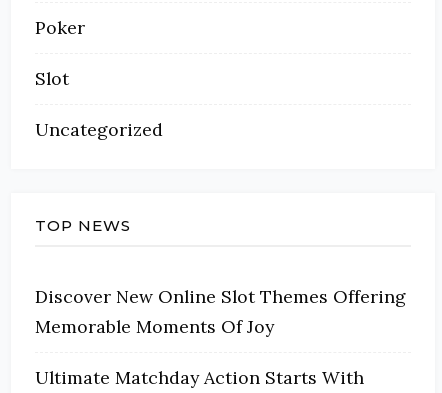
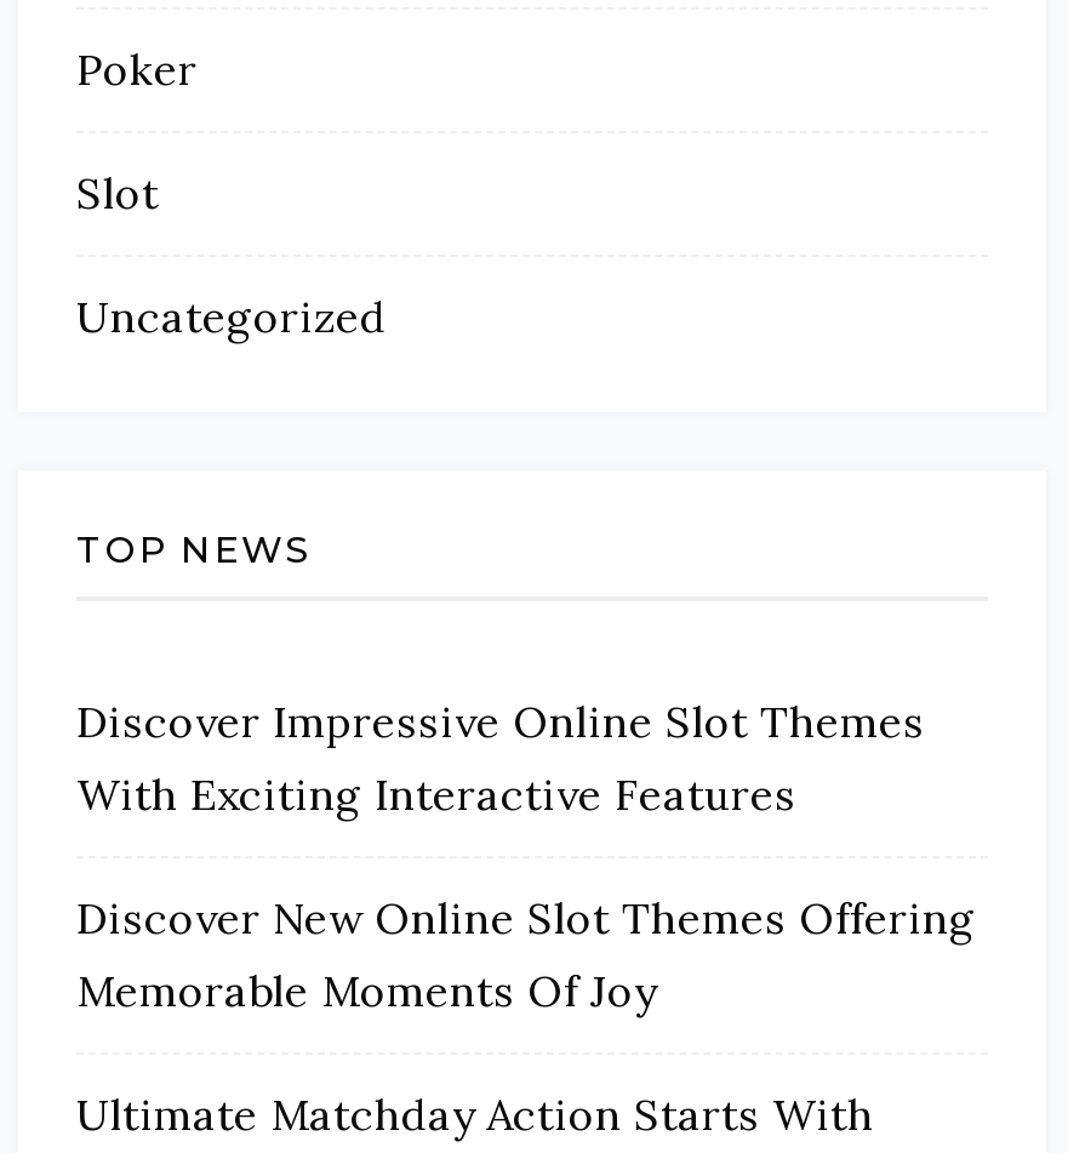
none -> [76,694,925,823] Discover Impressive Online Slot Themes | With Exciting Interactive Features

